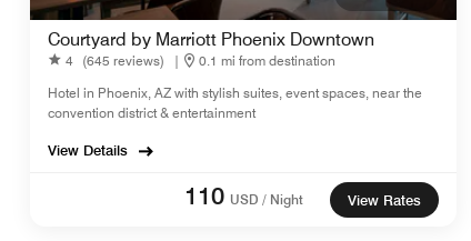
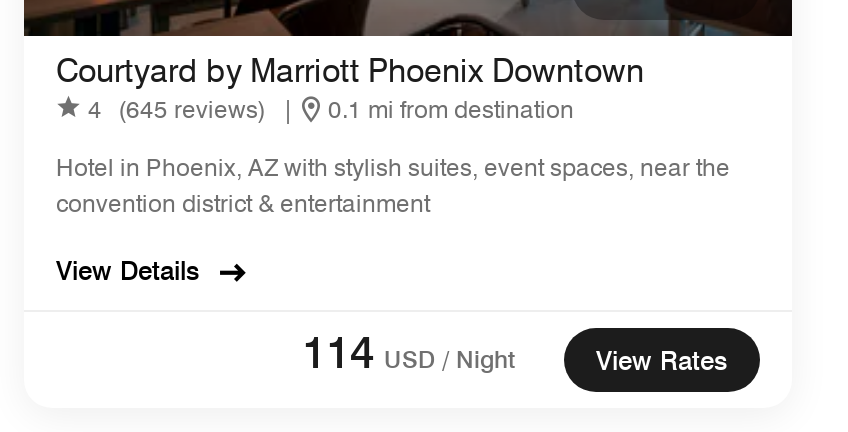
[184,181,303,210] 110 USD / Night -> [302,326,516,378] 114 USD / Night

